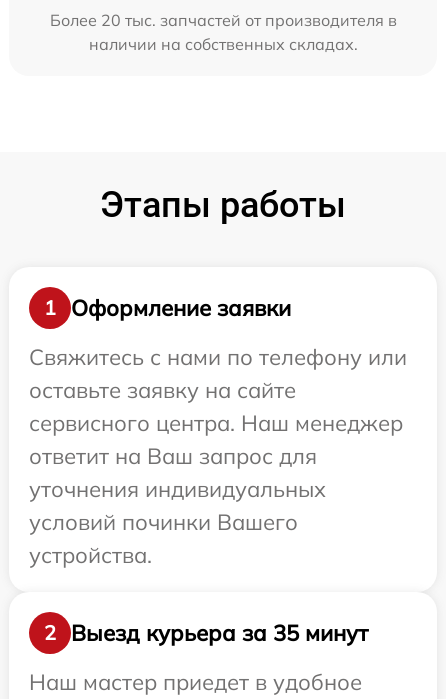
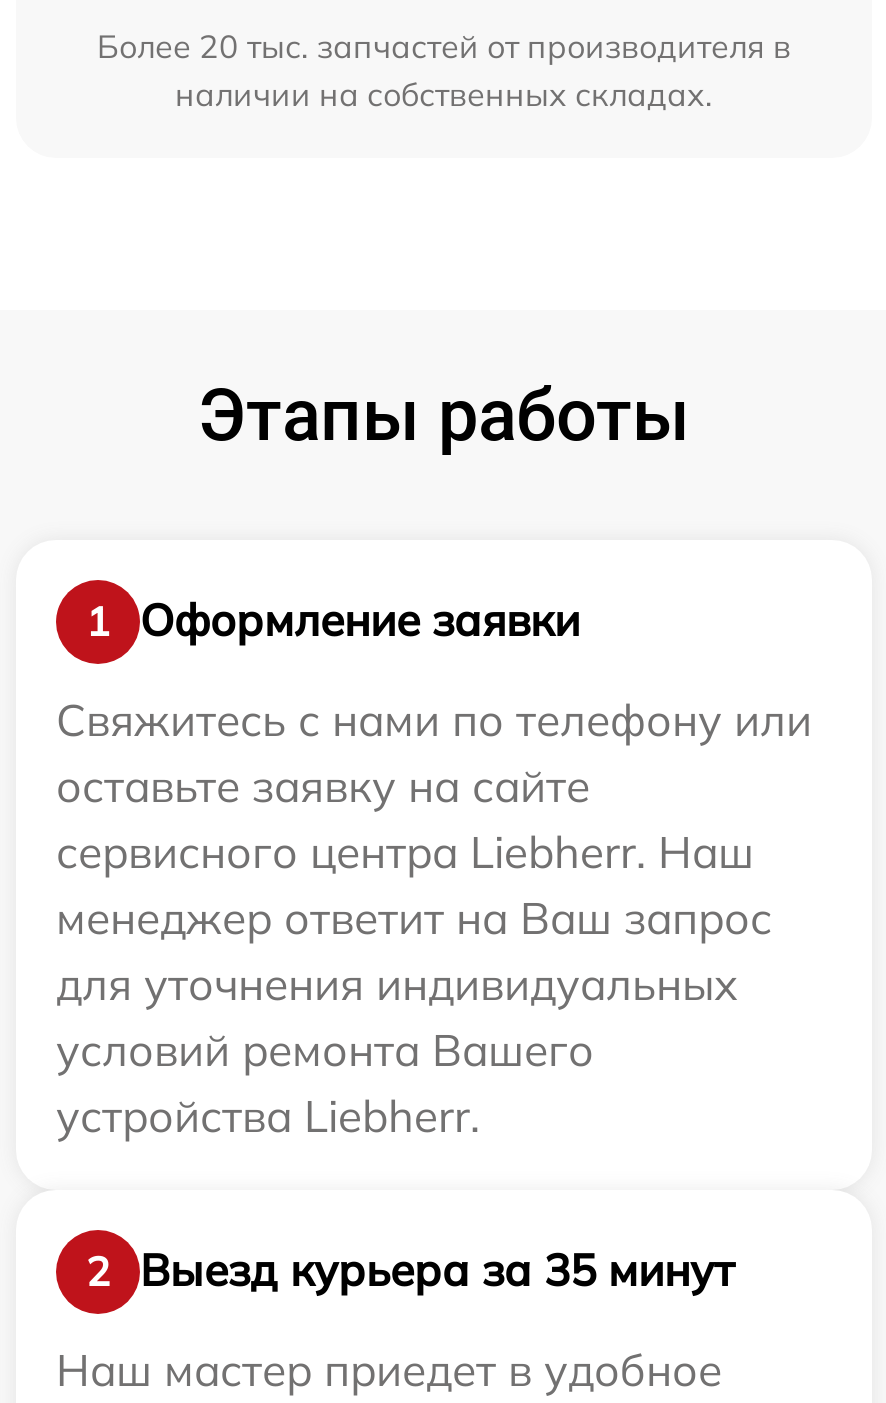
[29,409,403,569] сервисного центра. Наш менеджер | ответит на Ваш запрос для | уточнения индивидуальных | условий починки Вашего | устройства. -> [56,823,772,1143] сервисного центра Liebherr. Наш | менеджер ответит на Ваш запрос | для уточнения индивидуальных | условий ремонта Вашего | устройства Liebherr.

